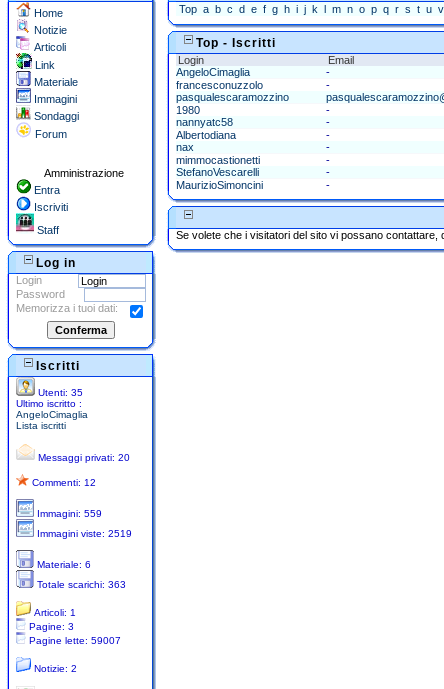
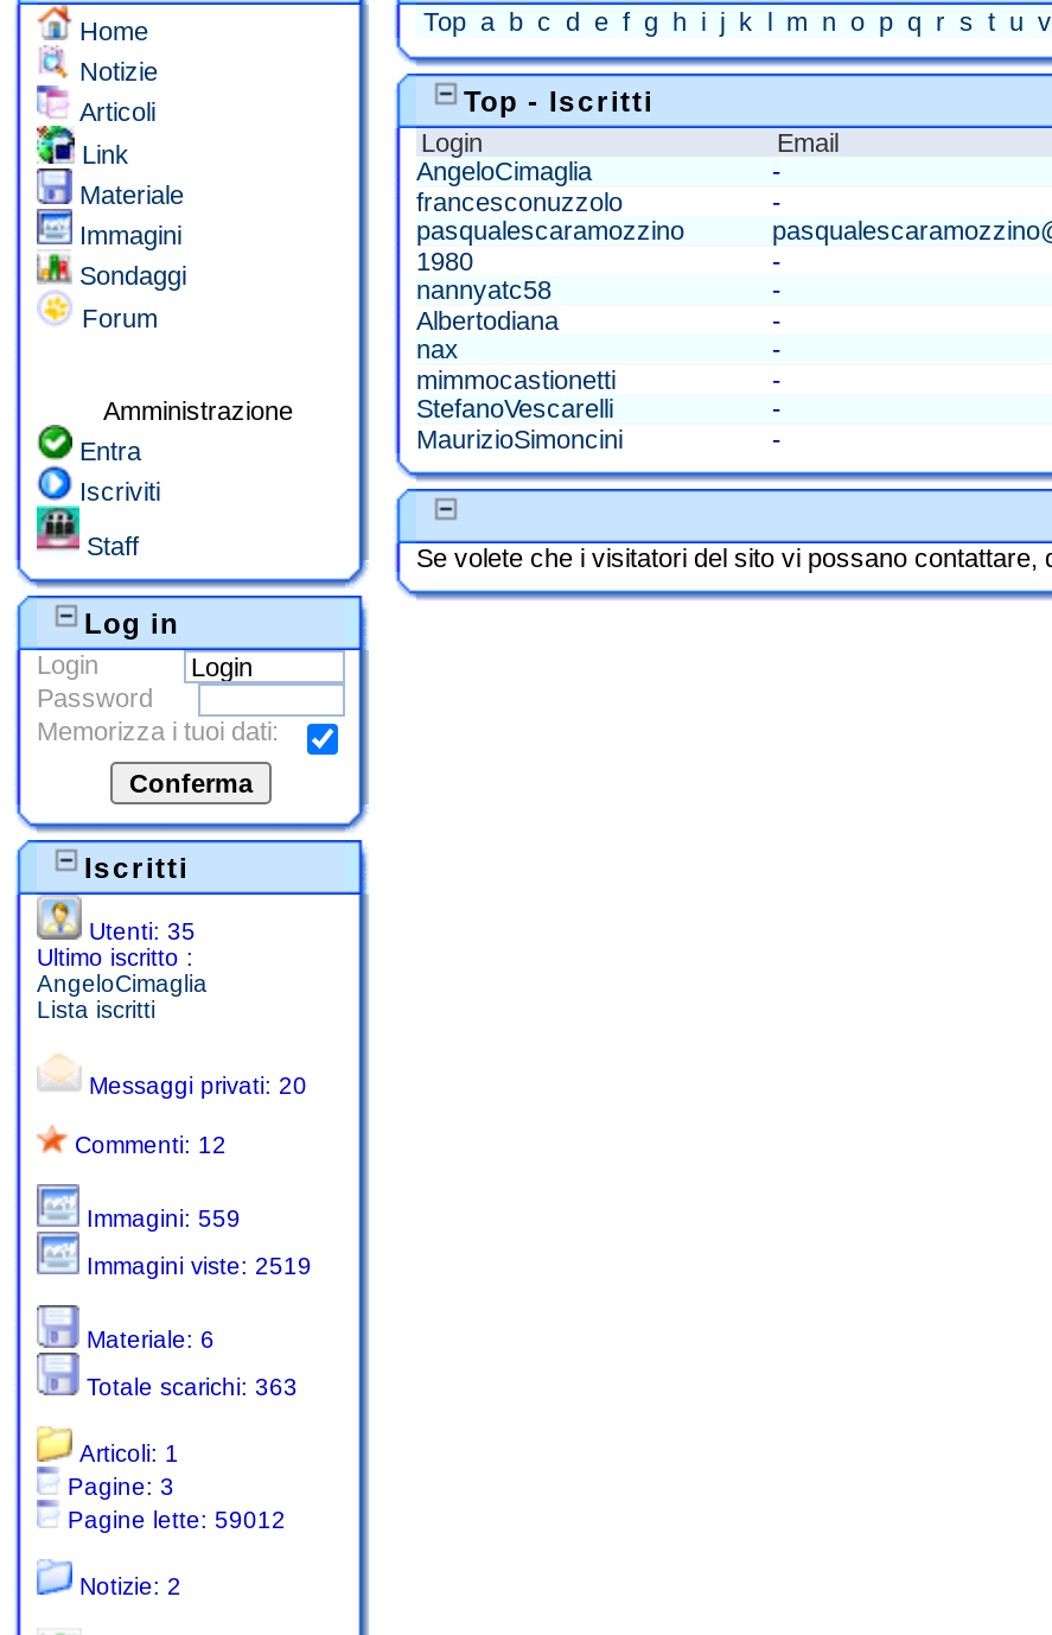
[26,635,121,646] Pagine lette: 59007 -> [60,1507,286,1533] Pagine lette: 59012

